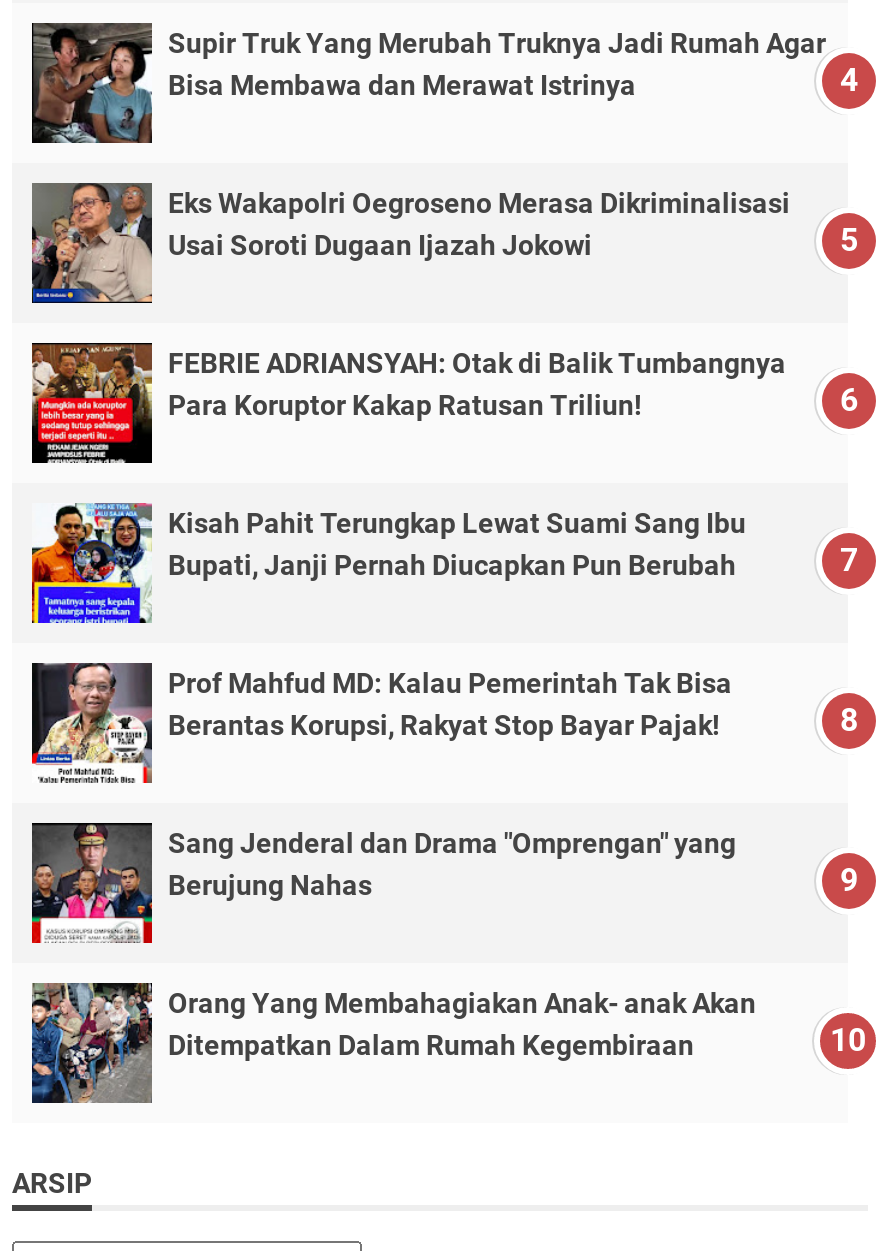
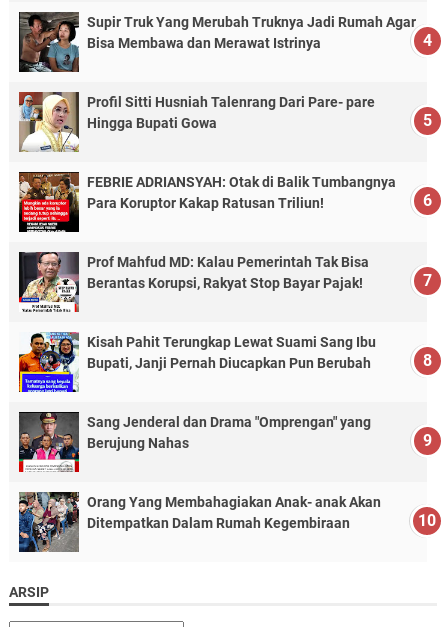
[30,183,790,305] [image] | Eks Wakapolri Oegroseno Merasa Dikriminalisasi | Usai Soroti Dugaan Ijazah Jokowi -> [18,92,375,153] [image] | Profil Sitti Husniah Talenrang Dari Pare- pare | Hingga Bupati Gowa
moved [30,501,746,625] -> [18,332,376,393]: [image] | Kisah Pahit Terungkap Lewat Suami Sang Ibu | Bupati, Janji Pernah Diucapkan Pun Berubah
moved [32,659,732,785] -> [19,250,369,313]: [image] | Prof Mahfud MD: Kalau Pemerintah Tak Bisa | Berantas Korupsi, Rakyat Stop Bayar Pajak!

